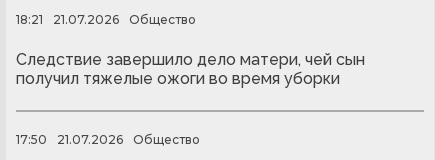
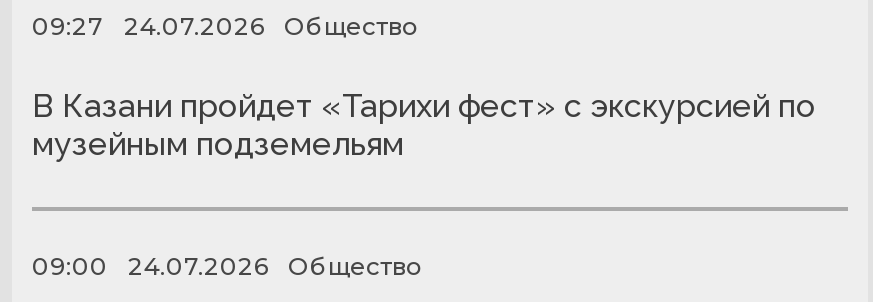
[16,12,119,27] 18:21 | 21.07.2026 -> [32,12,264,42] 09:27 | 24.07.2026
[16,50,365,88] Следствие завершило дело матери, чей сын | получил тяжелые ожоги во время уборки -> [32,87,816,163] В Казани пройдет «Тарихи фест» с экскурсией по | музейным подземельям
[16,132,123,147] 17:50 | 21.07.2026 -> [32,252,268,282] 09:00 | 24.07.2026

